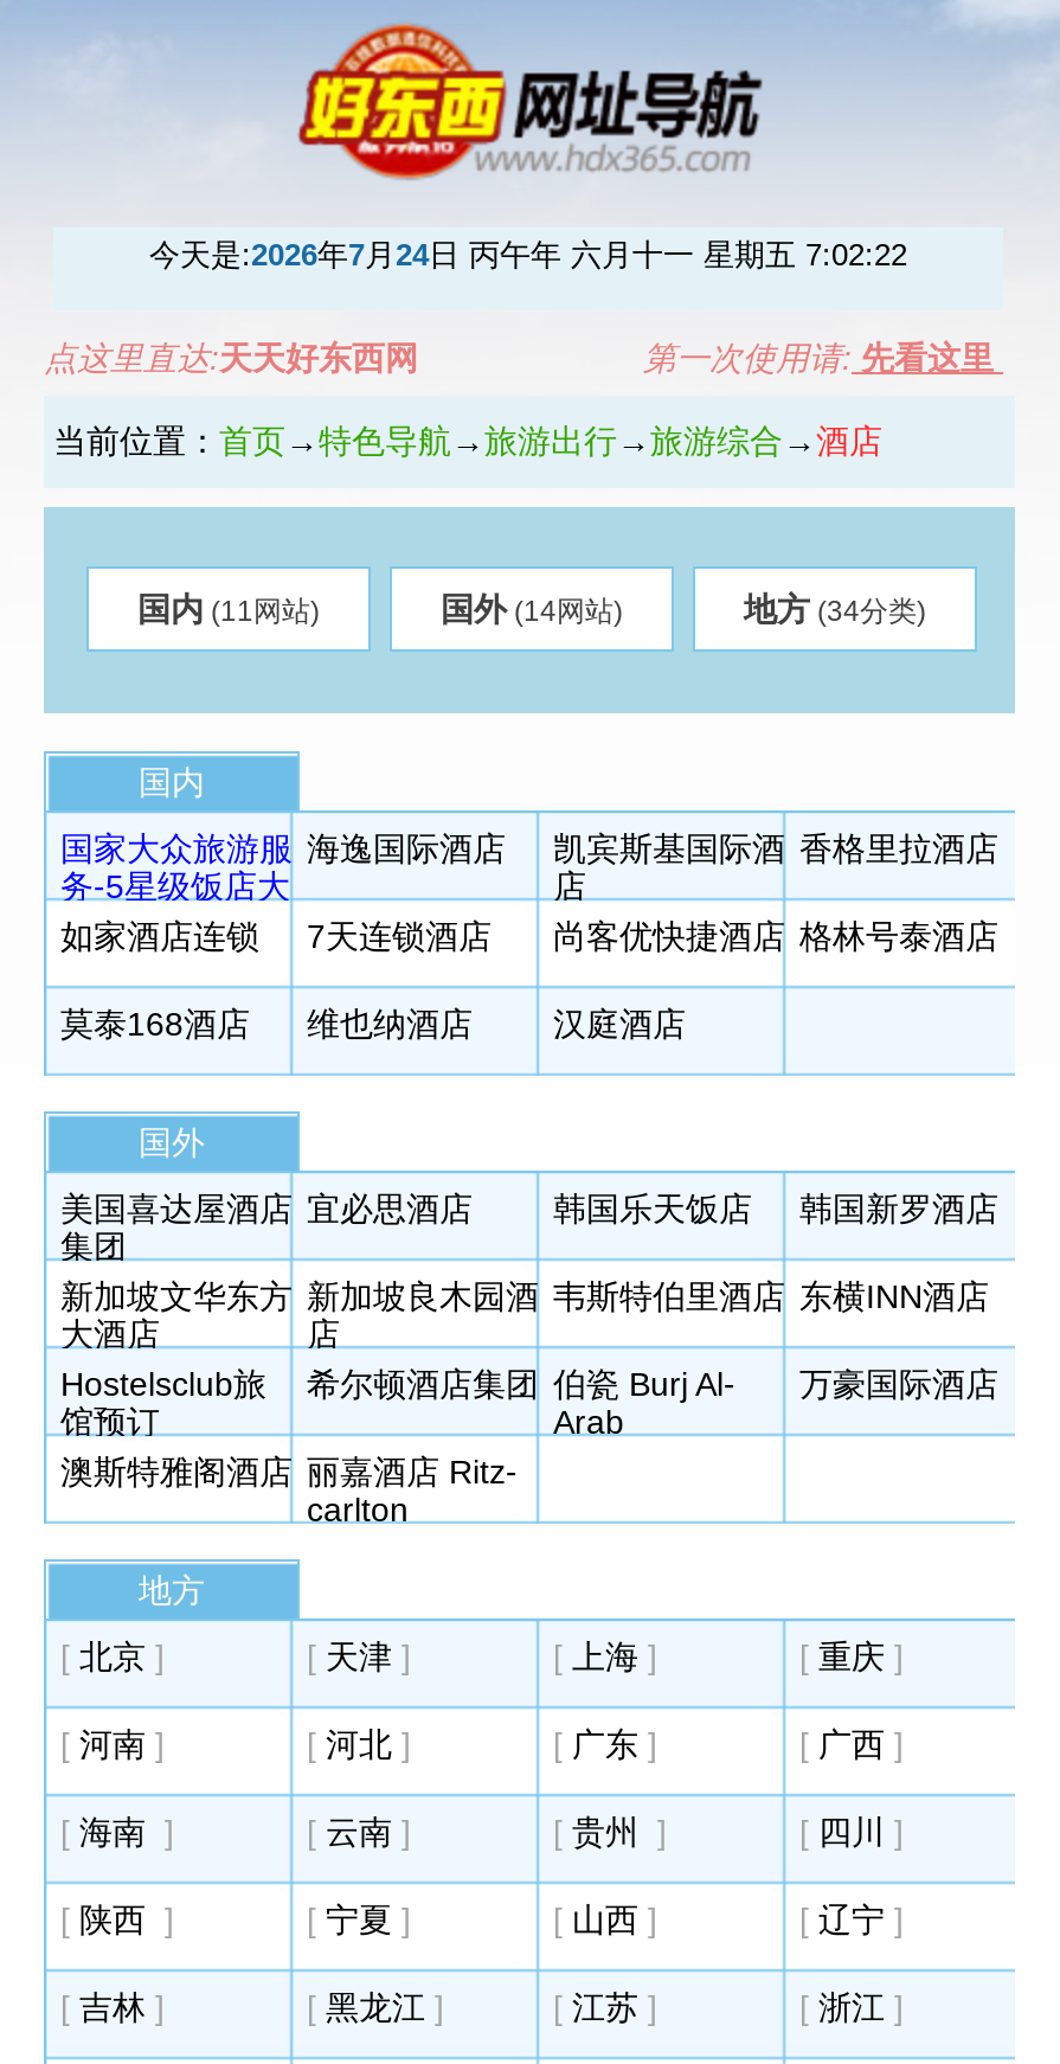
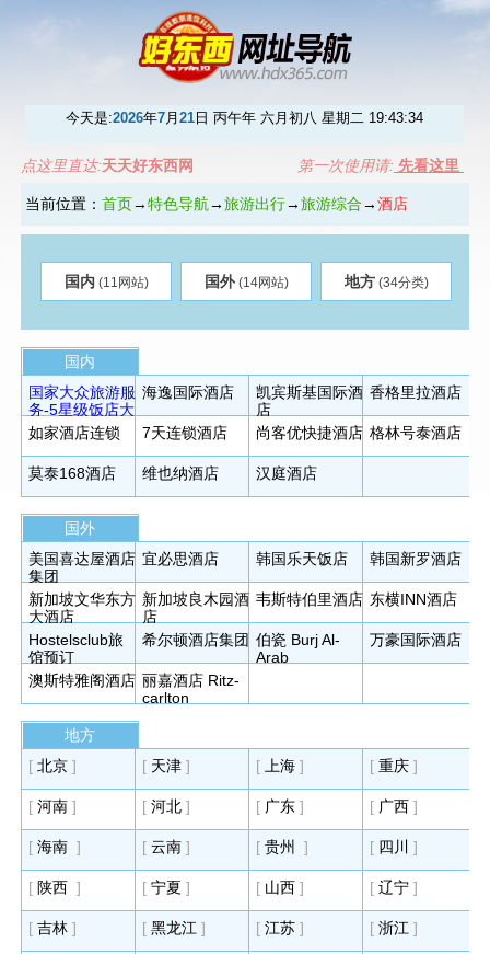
[149,237,907,273] 今天是:2026年7月24日 丙午年 六月十一 星期五7:02:22 -> [66,110,423,126] 今天是:2026年7月21日 丙午年 六月初八 星期二19:43:34

